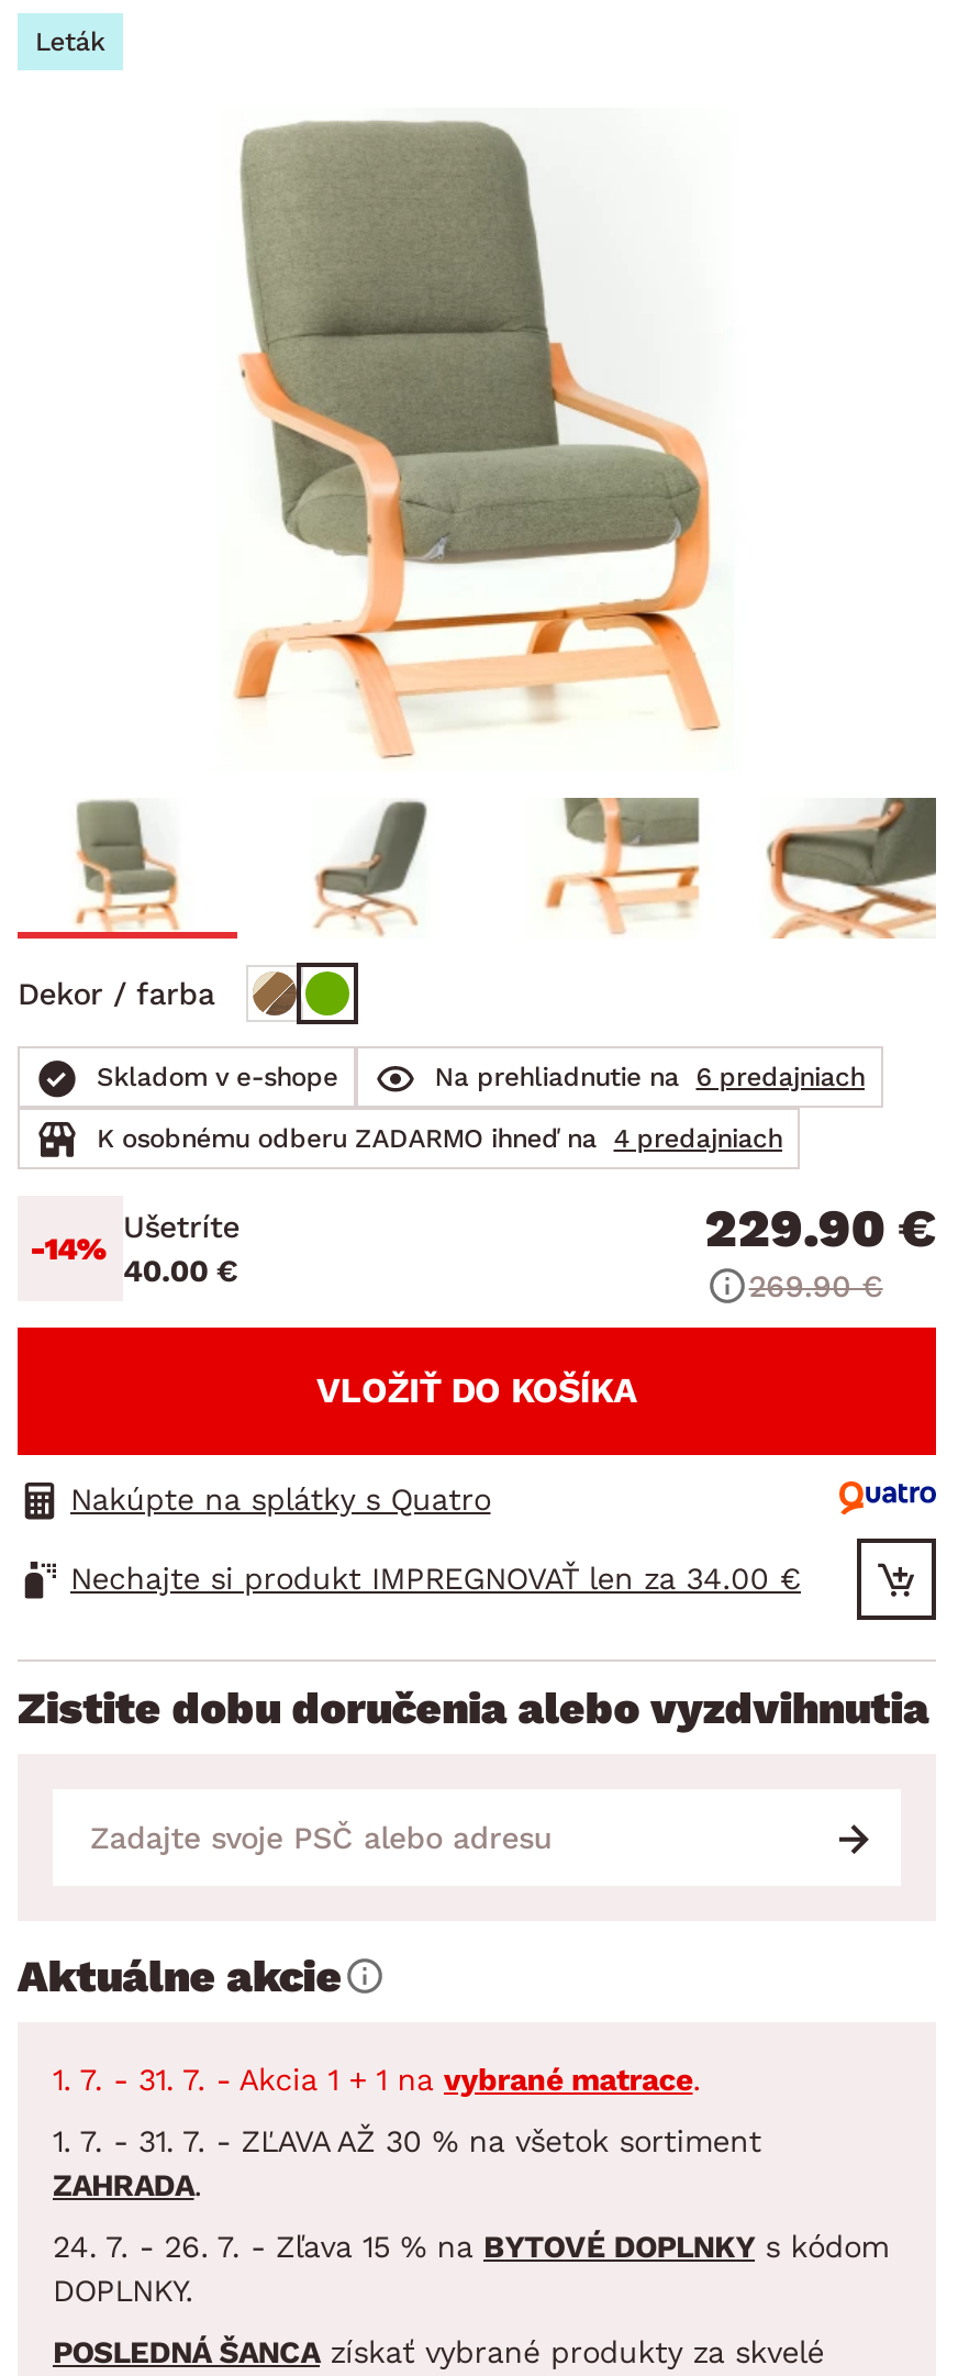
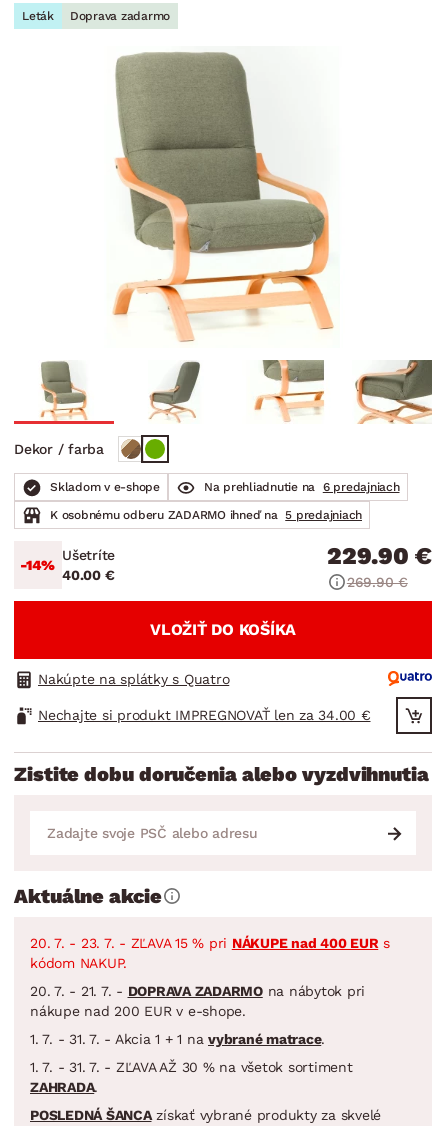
none -> [70,9,170,23] Doprava zadarmo
[97,1122,782,1153] K osobnému odberu ZADARMO ihneď na 4 predajniach -> [50,508,362,522] K osobnému odberu ZADARMO ihneď na 5 predajniach
none -> [30,935,390,1019] 20. 7. - 23. 7. - ZĽAVA 15 % pri NÁKUPE nad 400 EUR s | kódom NAKUP. | 20. 7. - 21. 7. - DOPRAVA ZADARMO na nábytok pri | nákupe nad 200 EUR v e-shope.
moved [53,2061,761,2201] -> [30,1031,352,1095]: 1. 7. - 31. 7. - Akcia 1 + 1 na vybrané matrace. | 1. 7. - 31. 7. - ZĽAVA AŽ 30 % na všetok sortiment | ZAHRADA.
[53,2228,889,2307] 24. 7. - 26. 7. - Zľava 15 % na BYTOVÉ DOPLNKY s kódom | DOPLNKY. -> none

